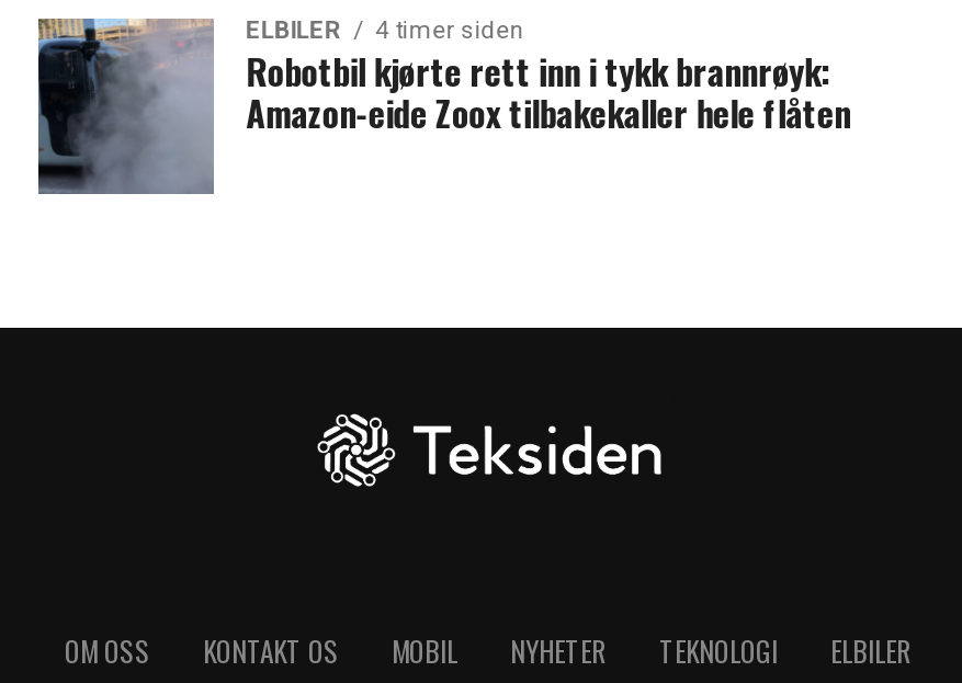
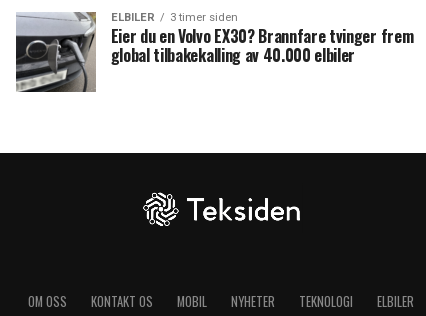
[38,15,851,196] [image] | 4 timer siden | Robotbil kjørte rett inn i tykk brannrøyk: | Amazon-eide Zoox tilbakekaller hele flåten -> [16,11,413,93] [image] | 3 timer siden | Eier du en Volvo EX30? Brannfare tvinger frem | global tilbakekalling av 40.000 elbiler

